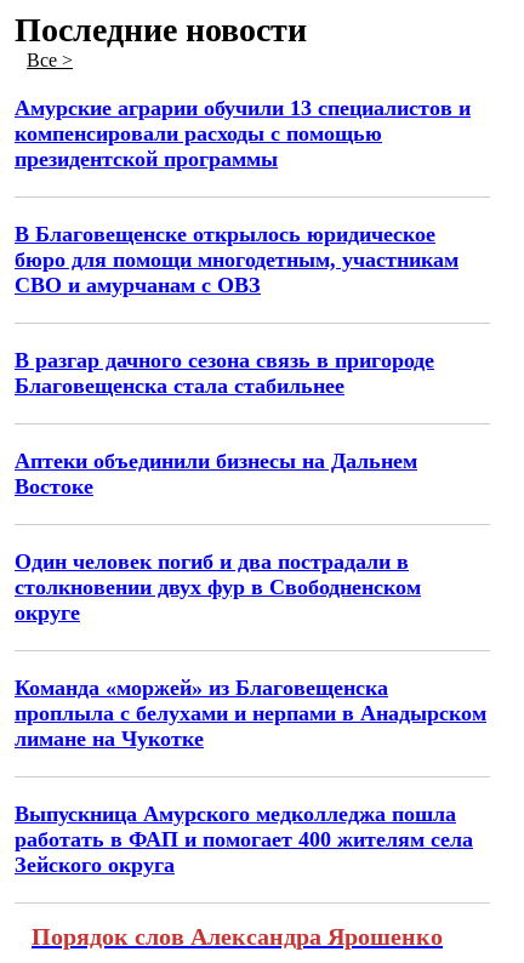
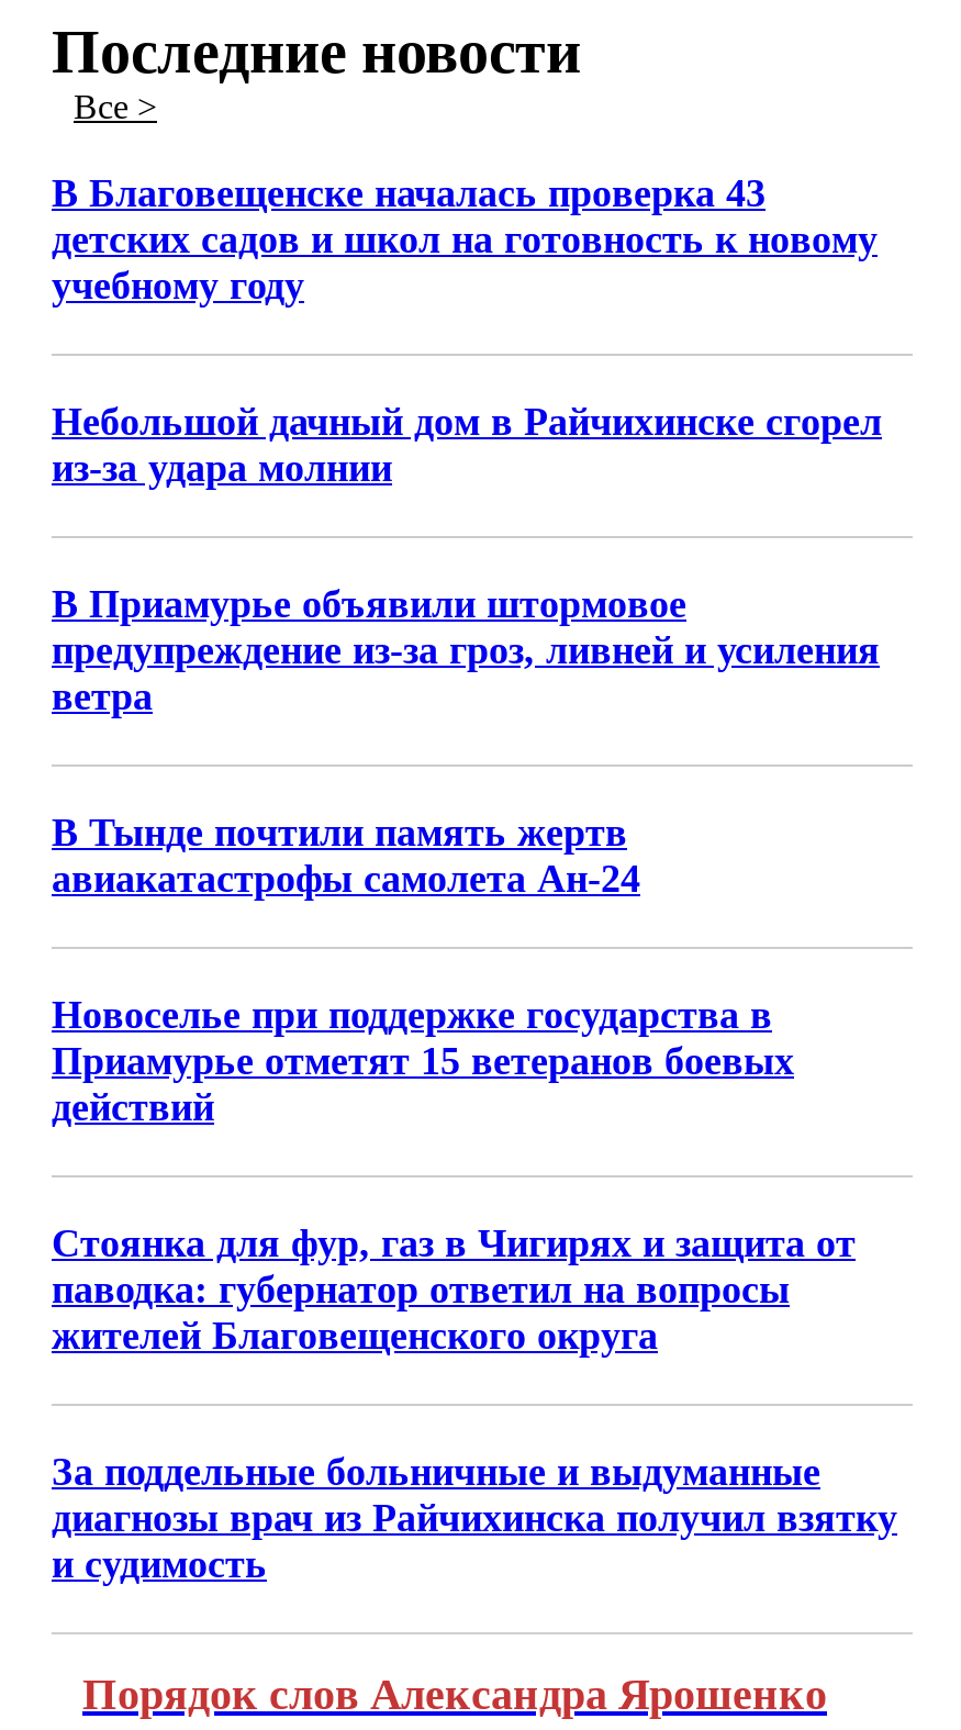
[15,96,471,171] Амурские аграрии обучили 13 специалистов и | компенсировали расходы с помощью | президентской программы -> [52,172,878,308] В Благовещенске началась проверка 43 | детских садов и школ на готовность к новому | учебному году
[15,222,458,298] В Благовещенске открылось юридическое | бюро для помощи многодетным, участникам | СВО и амурчанам с ОВЗ -> [52,400,882,491] Небольшой дачный дом в Райчихинске сгорел | из-за удара молнии
[15,348,434,398] В разгар дачного сезона связь в пригороде | Благовещенска стала стабильнее -> [52,583,880,719] В Приамурье объявили штормовое | предупреждение из-за гроз, ливней и усиления | ветра
[15,449,417,499] Аптеки объединили бизнесы на Дальнем | Востоке -> [52,811,640,901] В Тынде почтили память жертв | авиакатастрофы самолета Ан-24
[15,550,421,625] Один человек погиб и два пострадали в | столкновении двух фур в Свободненском | округе -> [52,994,794,1130] Новоселье при поддержке государства в | Приамурье отметят 15 ветеранов боевых | действий
[15,676,486,751] Команда «моржей» из Благовещенска | проплыла с белухами и нерпами в Анадырском | лимане на Чукотке -> [52,1222,856,1358] Стоянка для фур, газ в Чигирях и защита от | паводка: губернатор ответил на вопросы | жителей Благовещенского округа
[15,802,473,877] Выпускница Амурского медколледжа пошла | работать в ФАП и помогает 400 жителям села | Зейского округа -> [52,1451,897,1587] За поддельные больничные и выдуманные | диагнозы врач из Райчихинска получил взятку | и судимость

